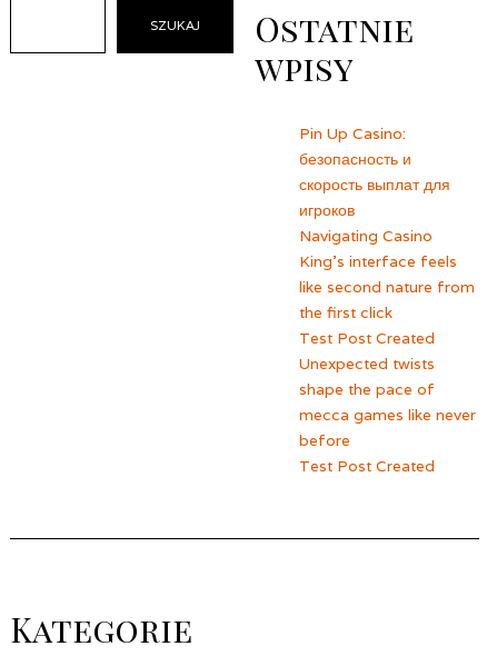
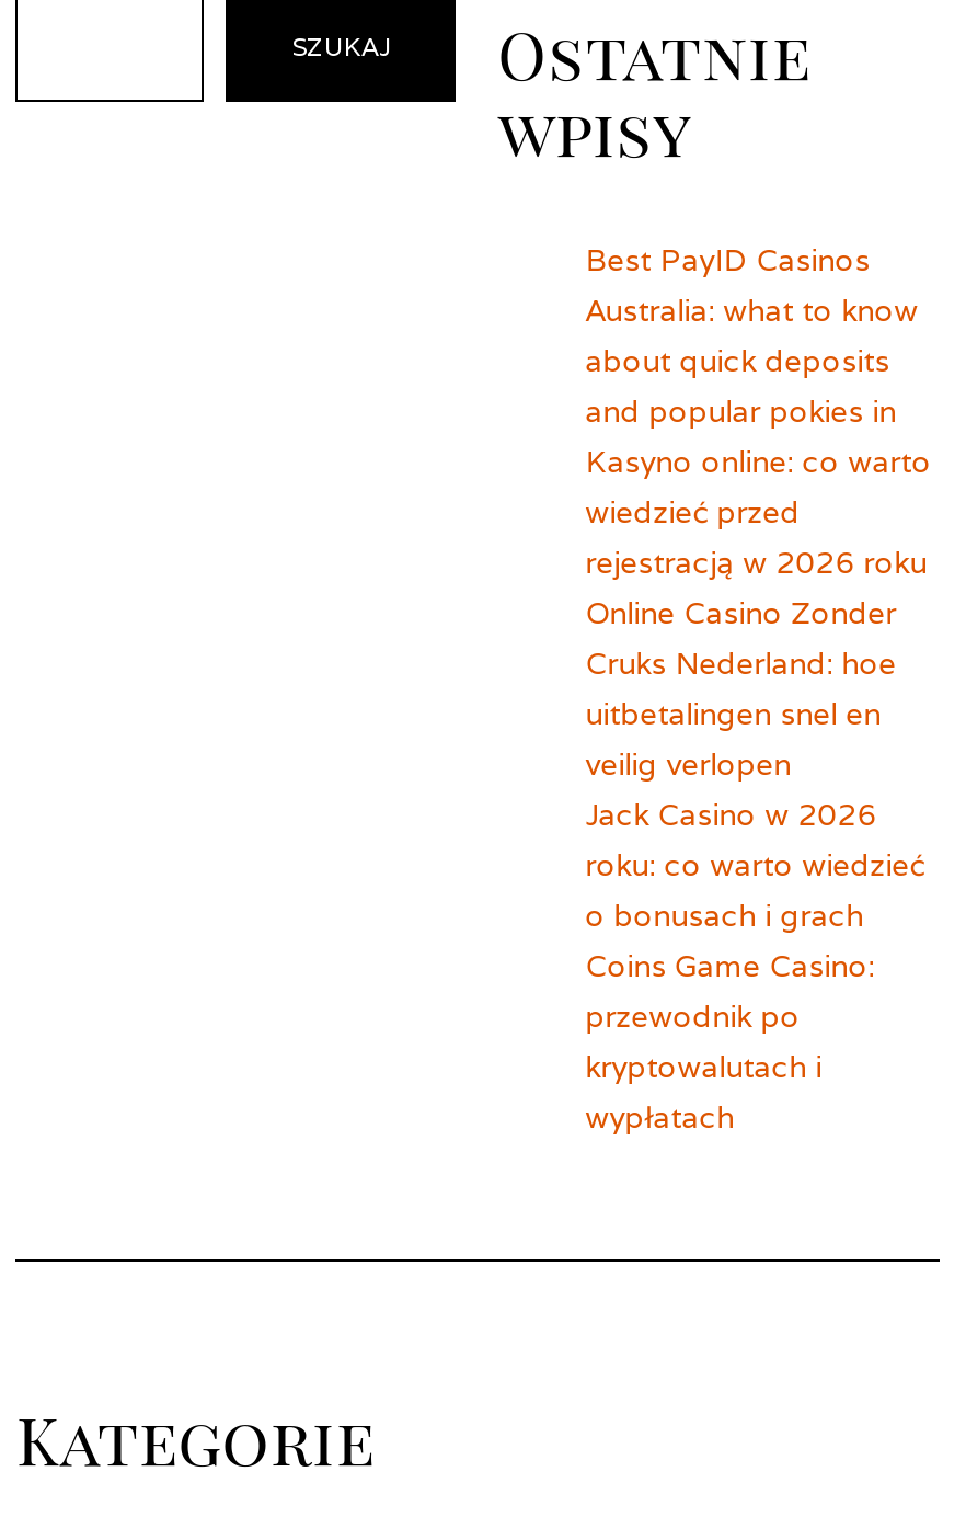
[299,123,476,475] Pin Up Casino: | безопасность и | скорость выплат для | игроков | Navigating Casino | King’s interface feels | like second nature from | the first click | Test Post Created | Unexpected twists | shape the pace of | mecca games like never | before | Test Post Created -> [586,239,932,1136] Best PayID Casinos | Australia: what to know | about quick deposits | and popular pokies in | Kasyno online: co warto | wiedzieć przed | rejestracją w 2026 roku | Online Casino Zonder | Cruks Nederland: hoe | uitbetalingen snel en | veilig verlopen | Jack Casino w 2026 | roku: co warto wiedzieć | o bonusach i grach | Coins Game Casino: | przewodnik po | kryptowalutach i | wypłatach

